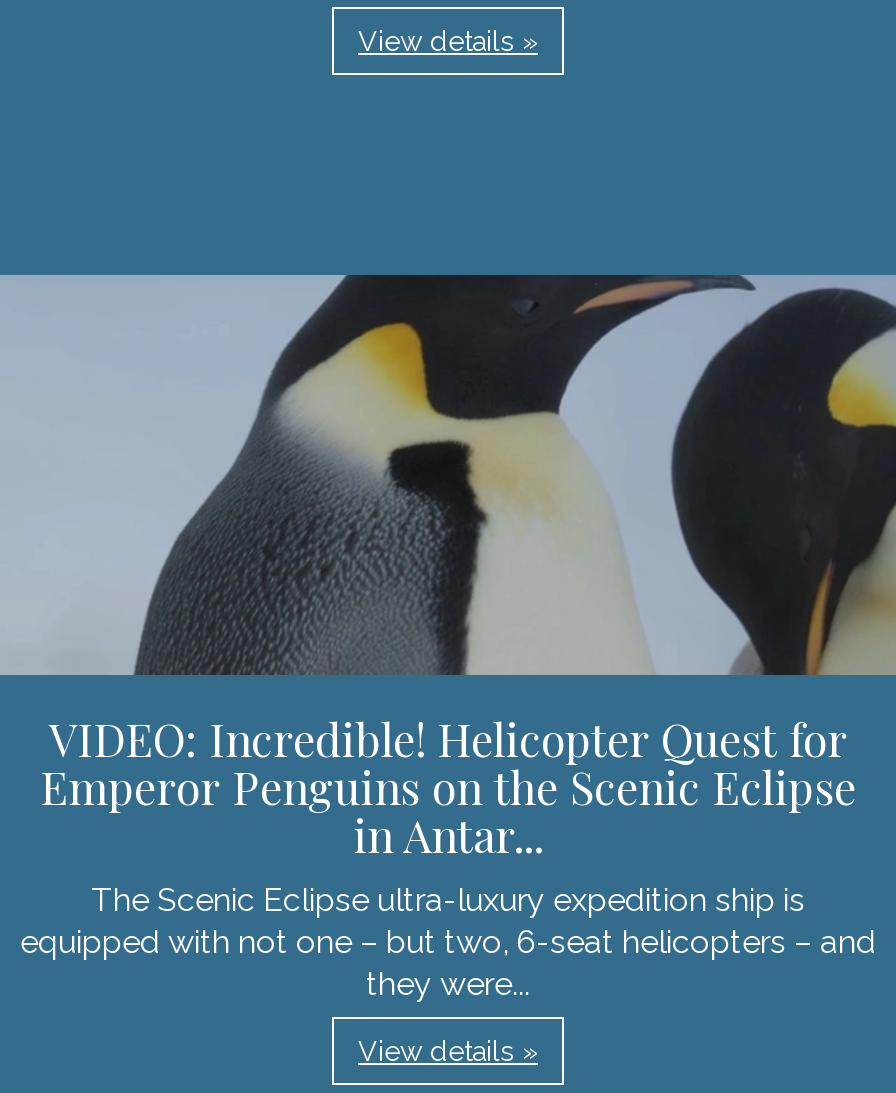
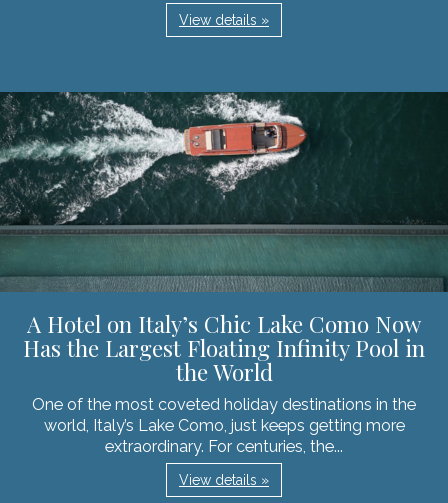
[6,273,890,1002] [image] | VIDEO: Incredible! Helicopter Quest for | Emperor Penguins on the Scenic Eclipse | in Antar... | The Scenic Eclipse ultra-luxury expedition ship is | equipped with not one – but two, 6-seat helicopters – and | they were... -> [3,91,445,455] [image] | A Hotel on Italy’s Chic Lake Como Now | Has the Largest Floating Infinity Pool in | the World | One of the most coveted holiday destinations in the | world, Italy’s Lake Como, just keeps getting more | extraordinary. For centuries, the...

